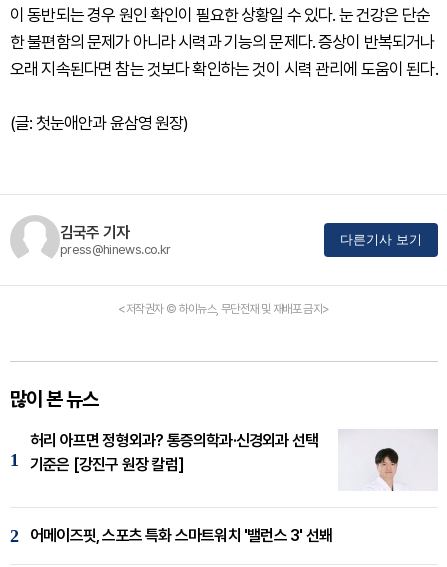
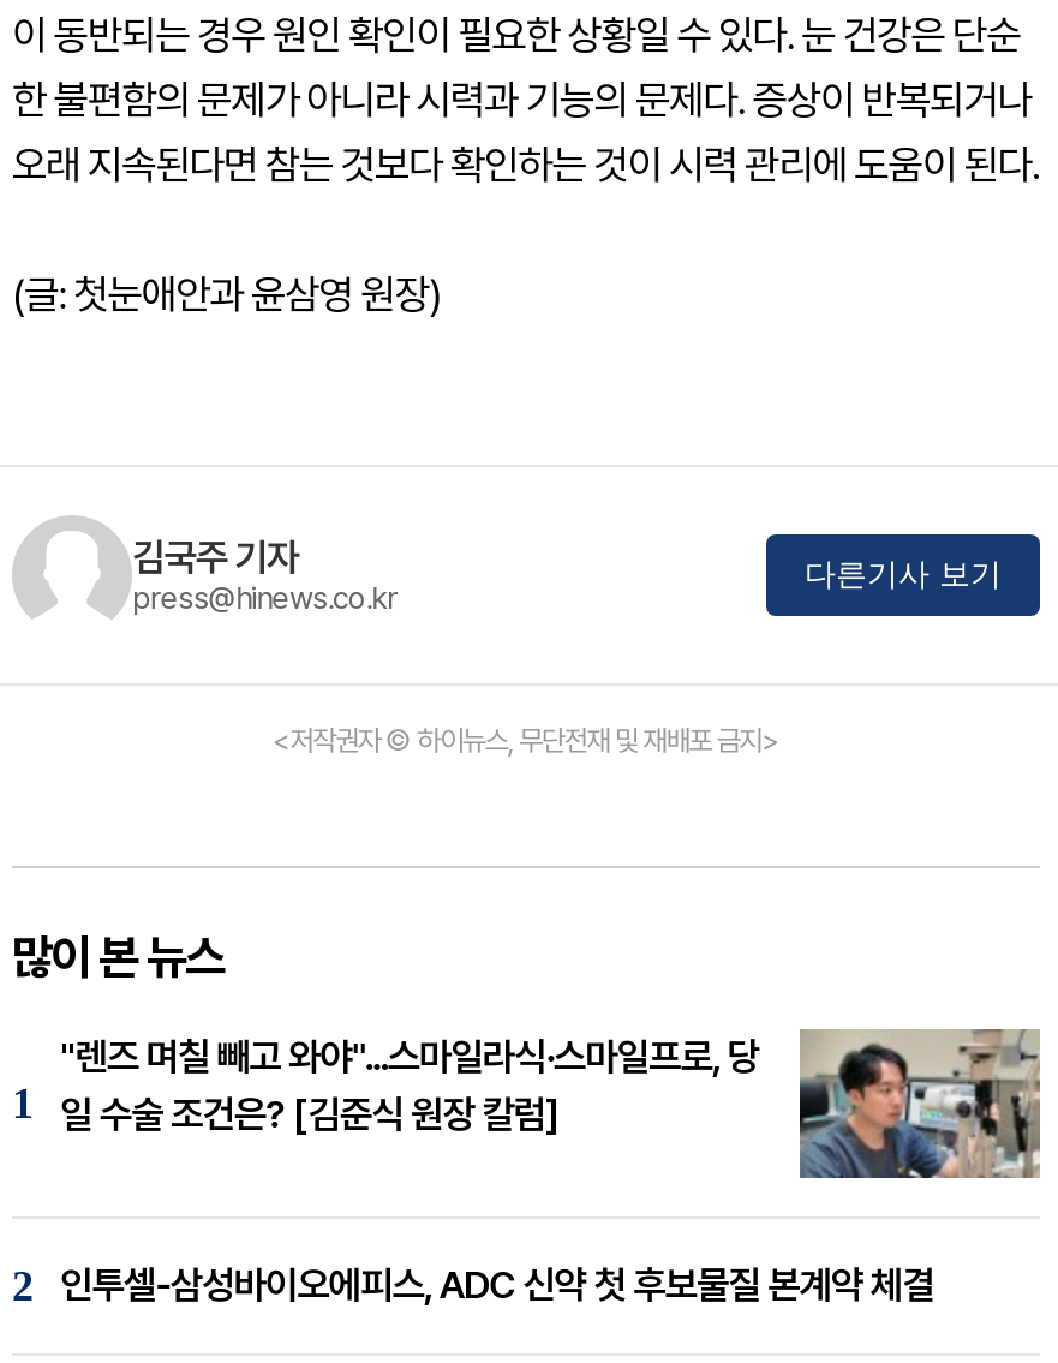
[30,429,438,491] [image] | 허리 아프면 정형외과? 통증의학과·신경외과 선택 | 기준은 [강진구 원장 칼럼] -> [60,1027,1042,1180] [image] | "렌즈 며칠 빼고 와야"...스마일라식·스마일프로, 당 | 일 수술 조건은? [김준식 원장 칼럼]
[30,526,332,545] 어메이즈핏, 스포츠 특화 스마트워치 '밸런스 3' 선봬 -> [60,1262,934,1308] 인투셀-삼성바이오에피스, ADC 신약 첫 후보물질 본계약 체결

